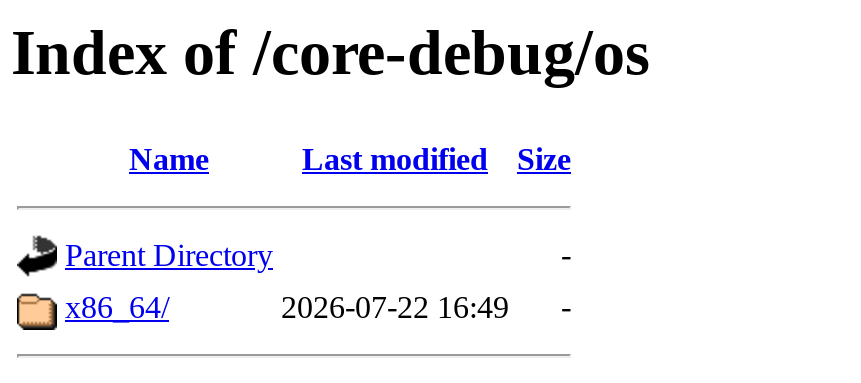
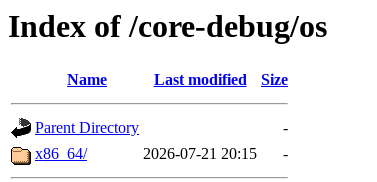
[281,291,509,325] 2026-07-22 16:49 -> [143,145,257,162] 2026-07-21 20:15

